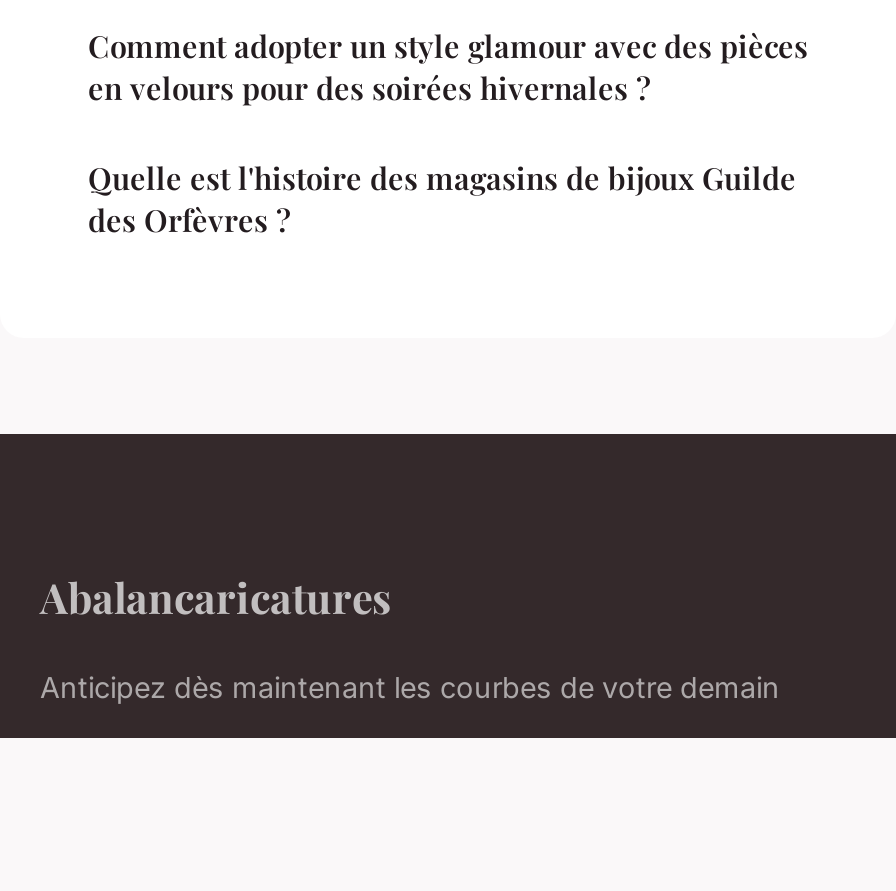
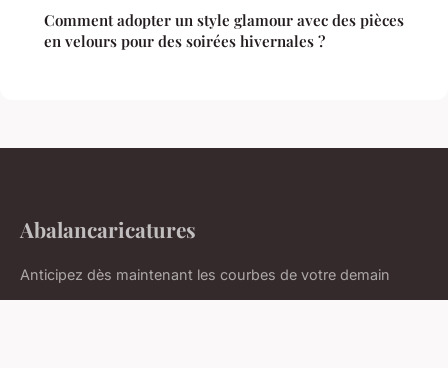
[88,158,796,240] Quelle est l'histoire des magasins de bijoux Guilde | des Orfèvres ? -> none

